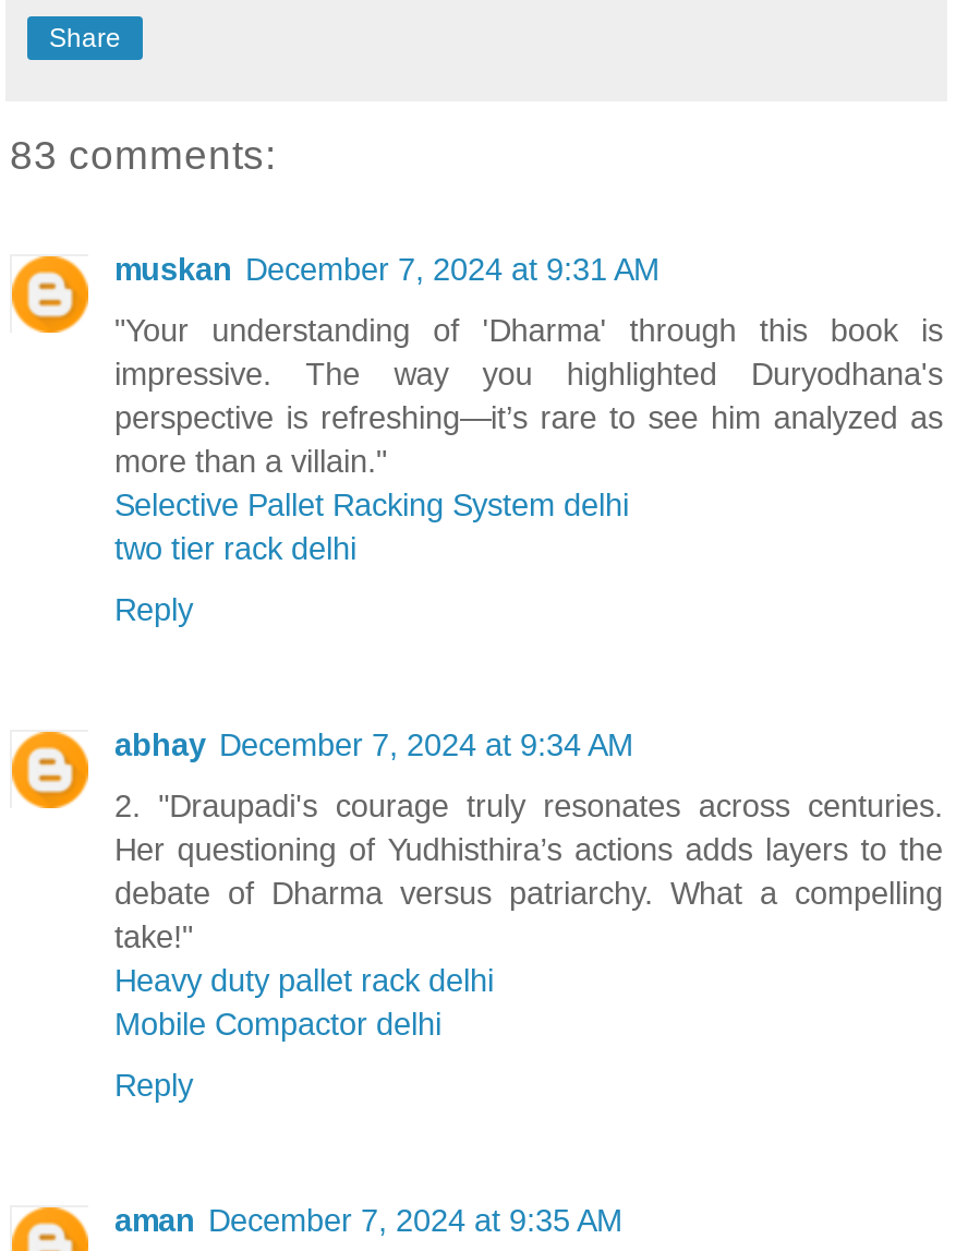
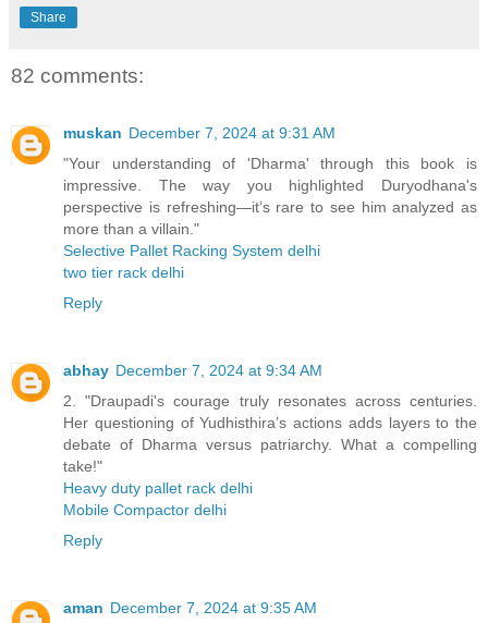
[10,133,276,179] 83 comments: -> [11,65,144,88] 82 comments:

